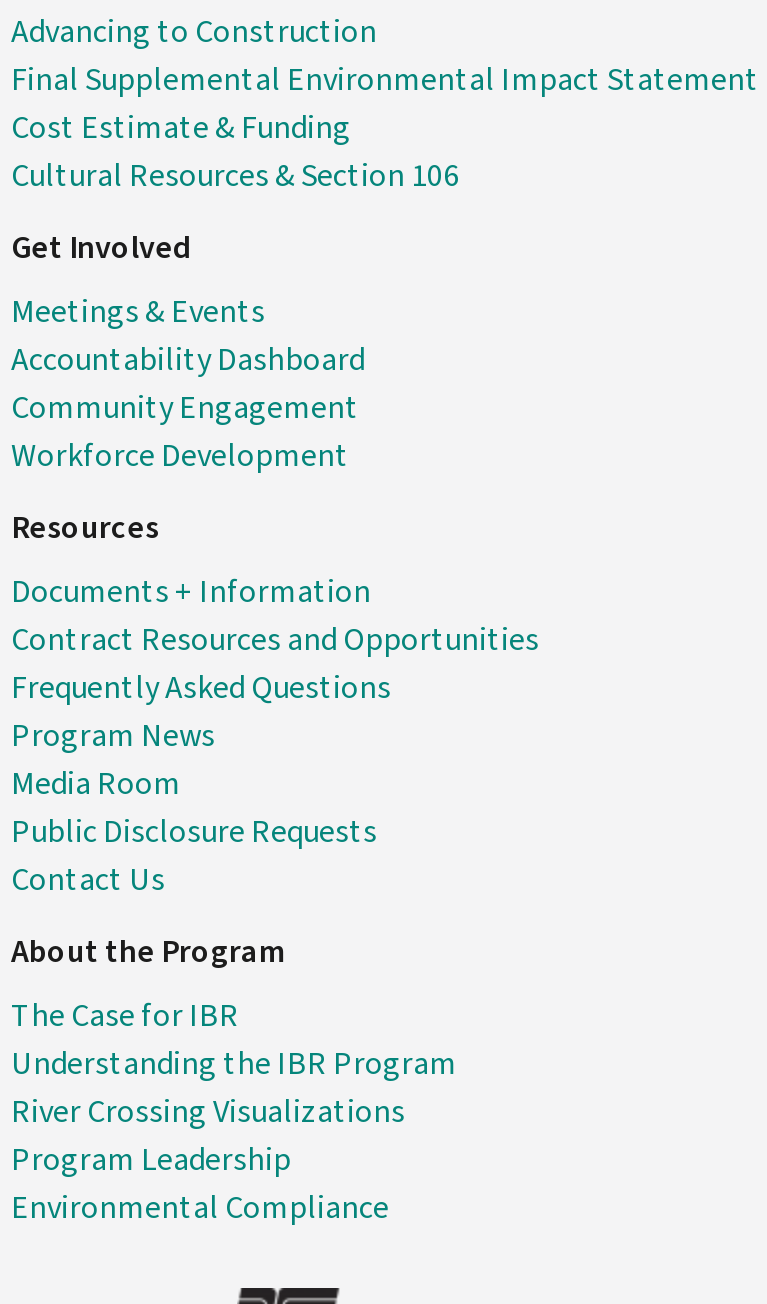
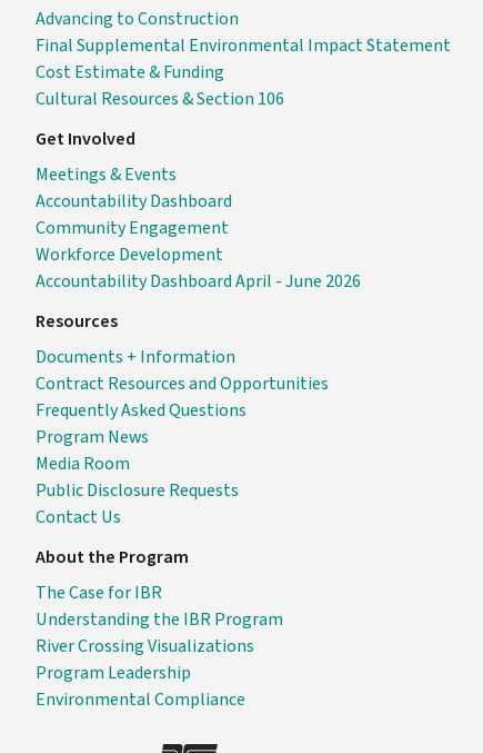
none -> [36,269,361,293] Accountability Dashboard April - June 2026

